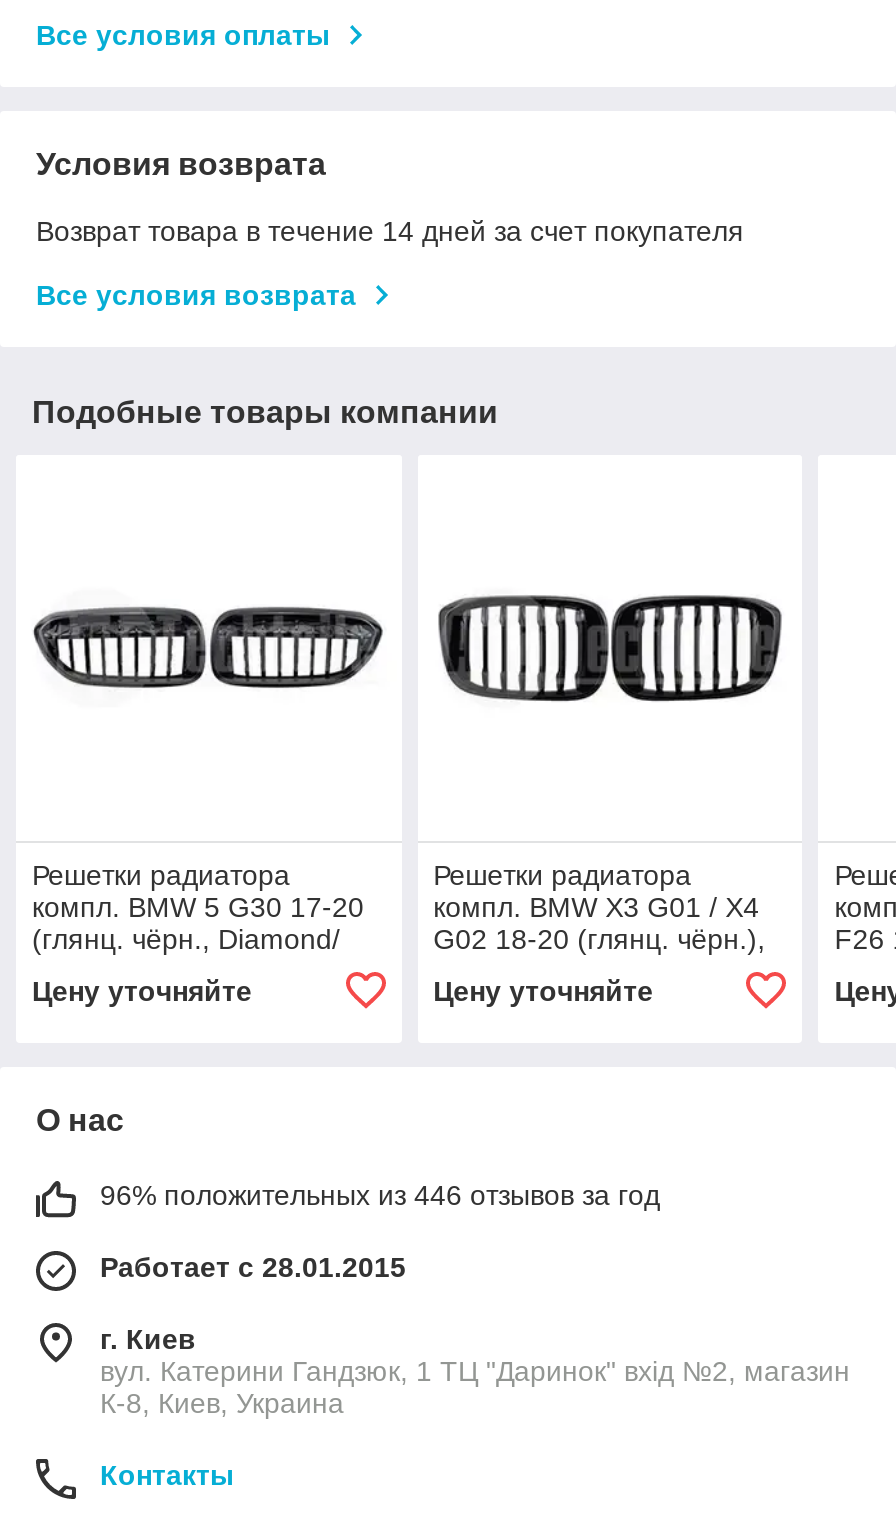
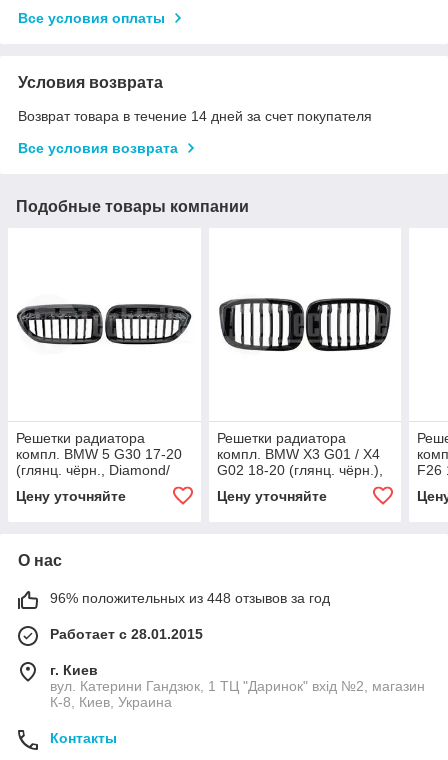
[100,1179,660,1211] 96% положительных из 446 отзывов за год -> [50,590,330,606] 96% положительных из 448 отзывов за год

